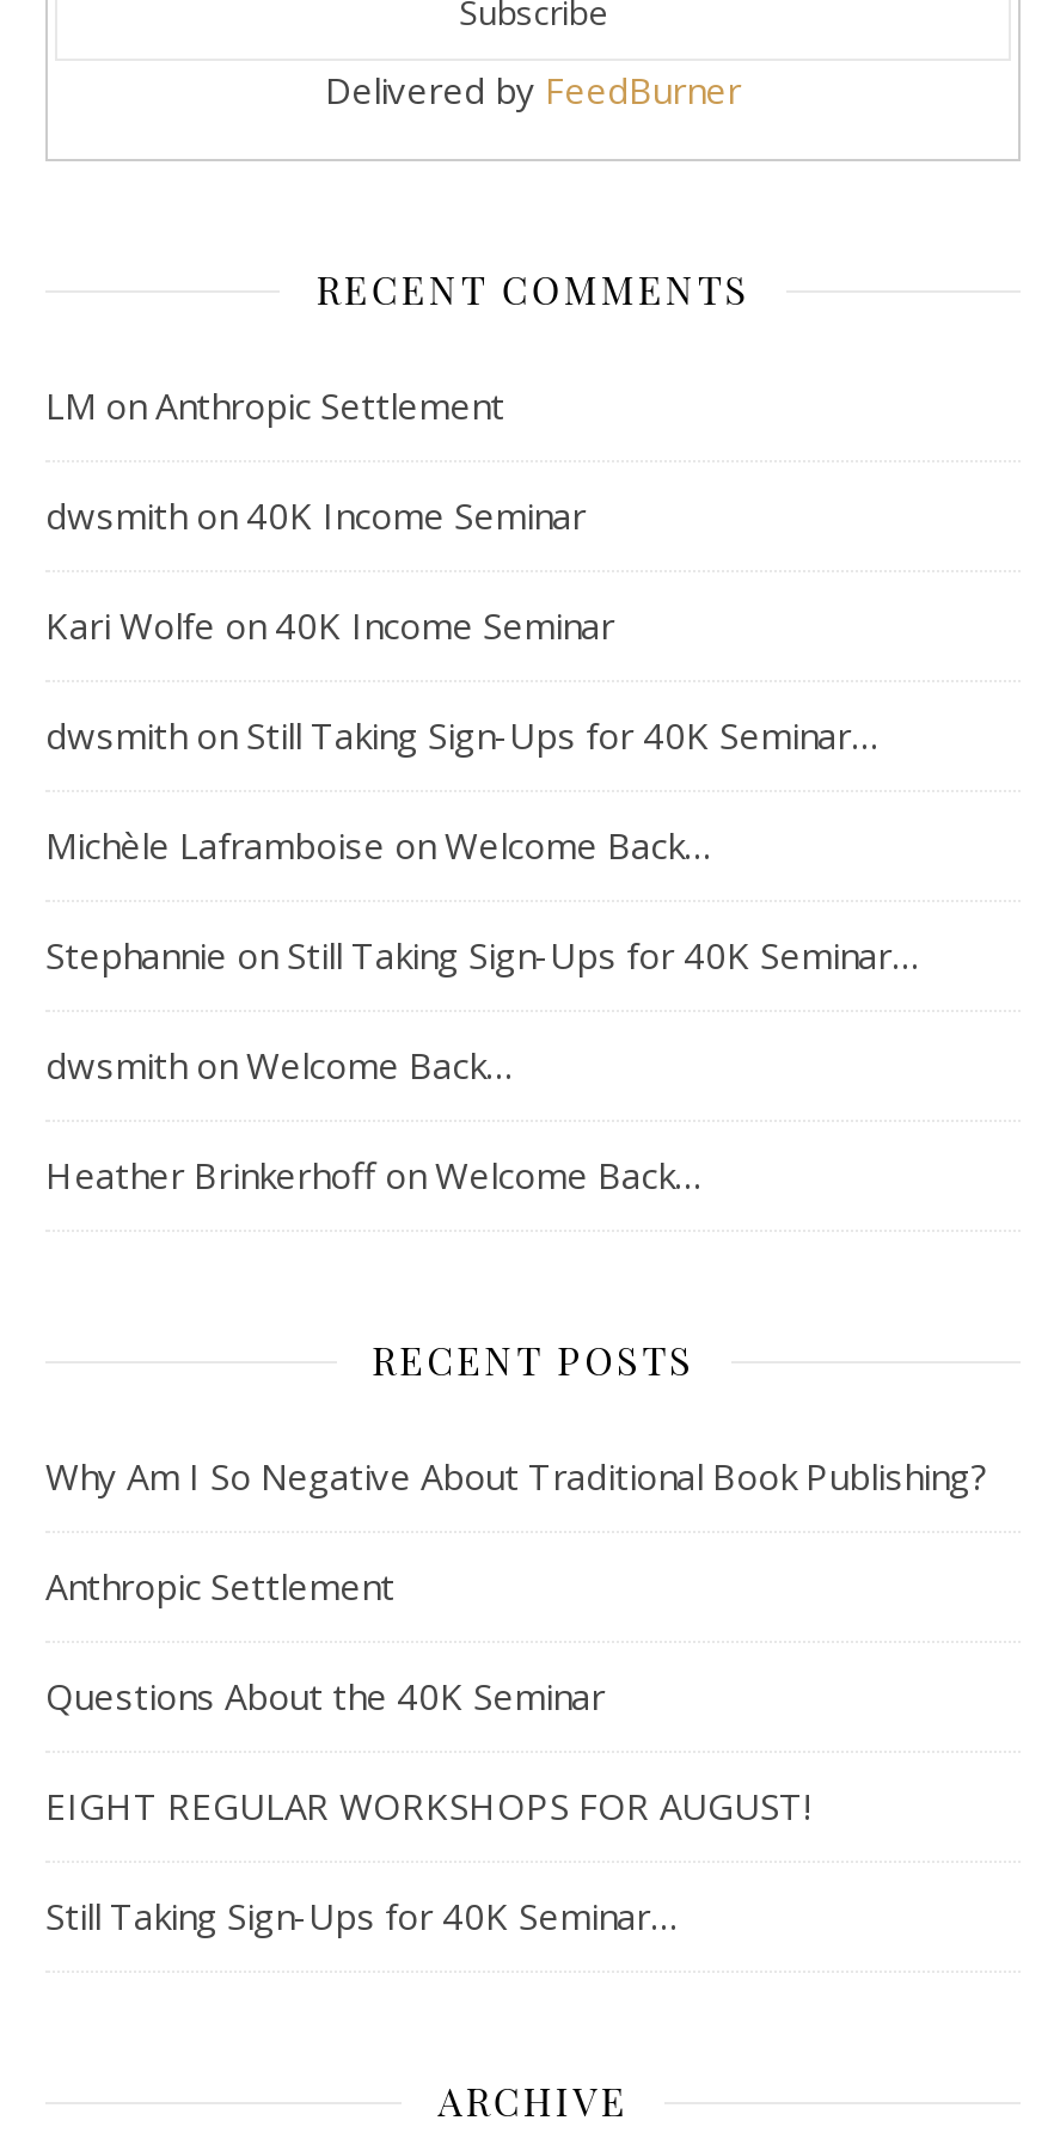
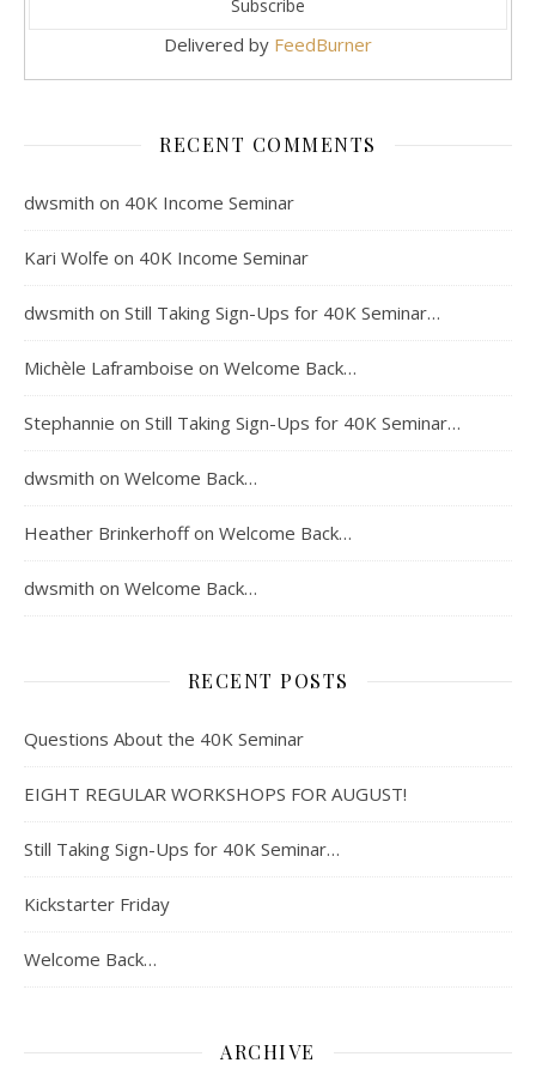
[45,381,504,429] LM on Anthropic Settlement -> none
moved [45,491,918,1198] -> [24,191,461,545]: dwsmith on 40K Income Seminar | Kari Wolfe on 40K Income Seminar | dwsmith on Still Taking Sign-Ups for 40K Seminar… | Michèle Laframboise on Welcome Back… | Stephannie on Still Taking Sign-Ups for 40K Seminar… | dwsmith on Welcome Back… | Heather Brinkerhoff on Welcome Back…
none -> [24,576,257,600] dwsmith on Welcome Back…
[45,1452,987,1609] Why Am I So Negative About Traditional Book Publishing? | Anthropic Settlement -> none
moved [45,1672,810,1939] -> [24,727,407,861]: Questions About the 40K Seminar | EIGHT REGULAR WORKSHOPS FOR AUGUST! | Still Taking Sign-Ups for 40K Seminar…
none -> [24,892,170,971] Kickstarter Friday | Welcome Back…

